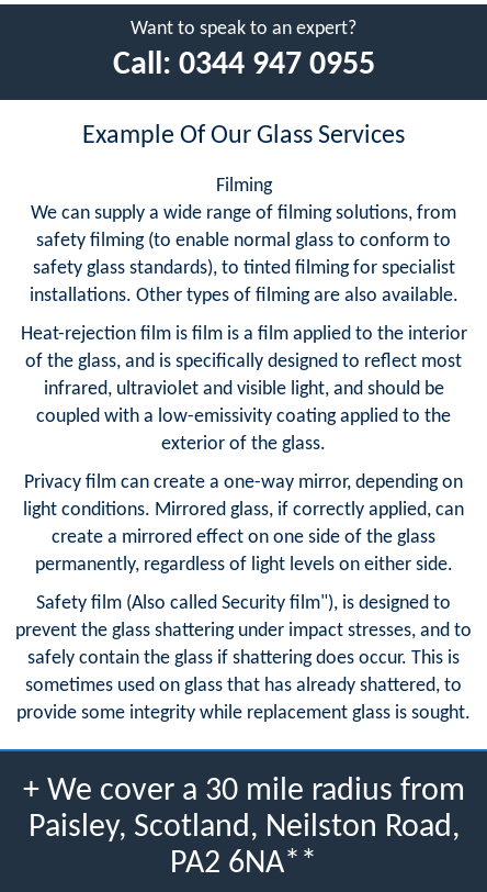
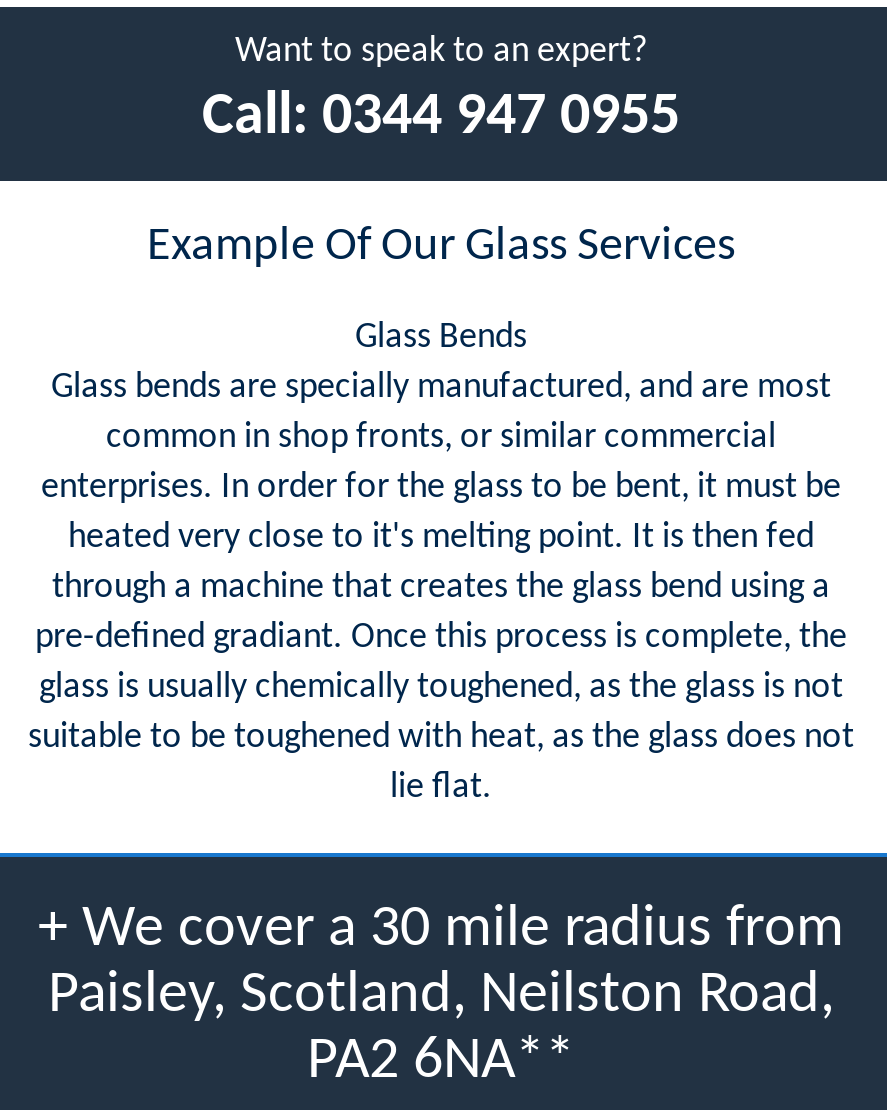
[15,175,472,723] Filming | We can supply a wide range of filming solutions, from | safety filming (to enable normal glass to conform to | safety glass standards), to tinted filming for specialist | installations. Other types of filming are also available. | Heat-rejection film is film is a film applied to the interior | of the glass, and is specifically designed to reflect most | infrared, ultraviolet and visible light, and should be | coupled with a low-emissivity coating applied to the | exterior of the glass. | Privacy film can create a one-way mirror, depending on | light conditions. Mirrored glass, if correctly applied, can | create a mirrored effect on one side of the glass | permanently, regardless of light levels on either side. | Safety film (Also called Security film"), is designed to | prevent the glass shattering under impact stresses, and to | safely contain the glass if shattering does occur. This is | sometimes used on glass that has already shattered, to | provide some integrity while replacement glass is sought. -> [28,318,854,806] Glass Bends | Glass bends are specially manufactured, and are most | common in shop fronts, or similar commercial | enterprises. In order for the glass to be bent, it must be | heated very close to it's melting point. It is then fed | through a machine that creates the glass bend using a | pre-defined gradiant. Once this process is complete, the | glass is usually chemically toughened, as the glass is not | suitable to be toughened with heat, as the glass does not | lie flat.

